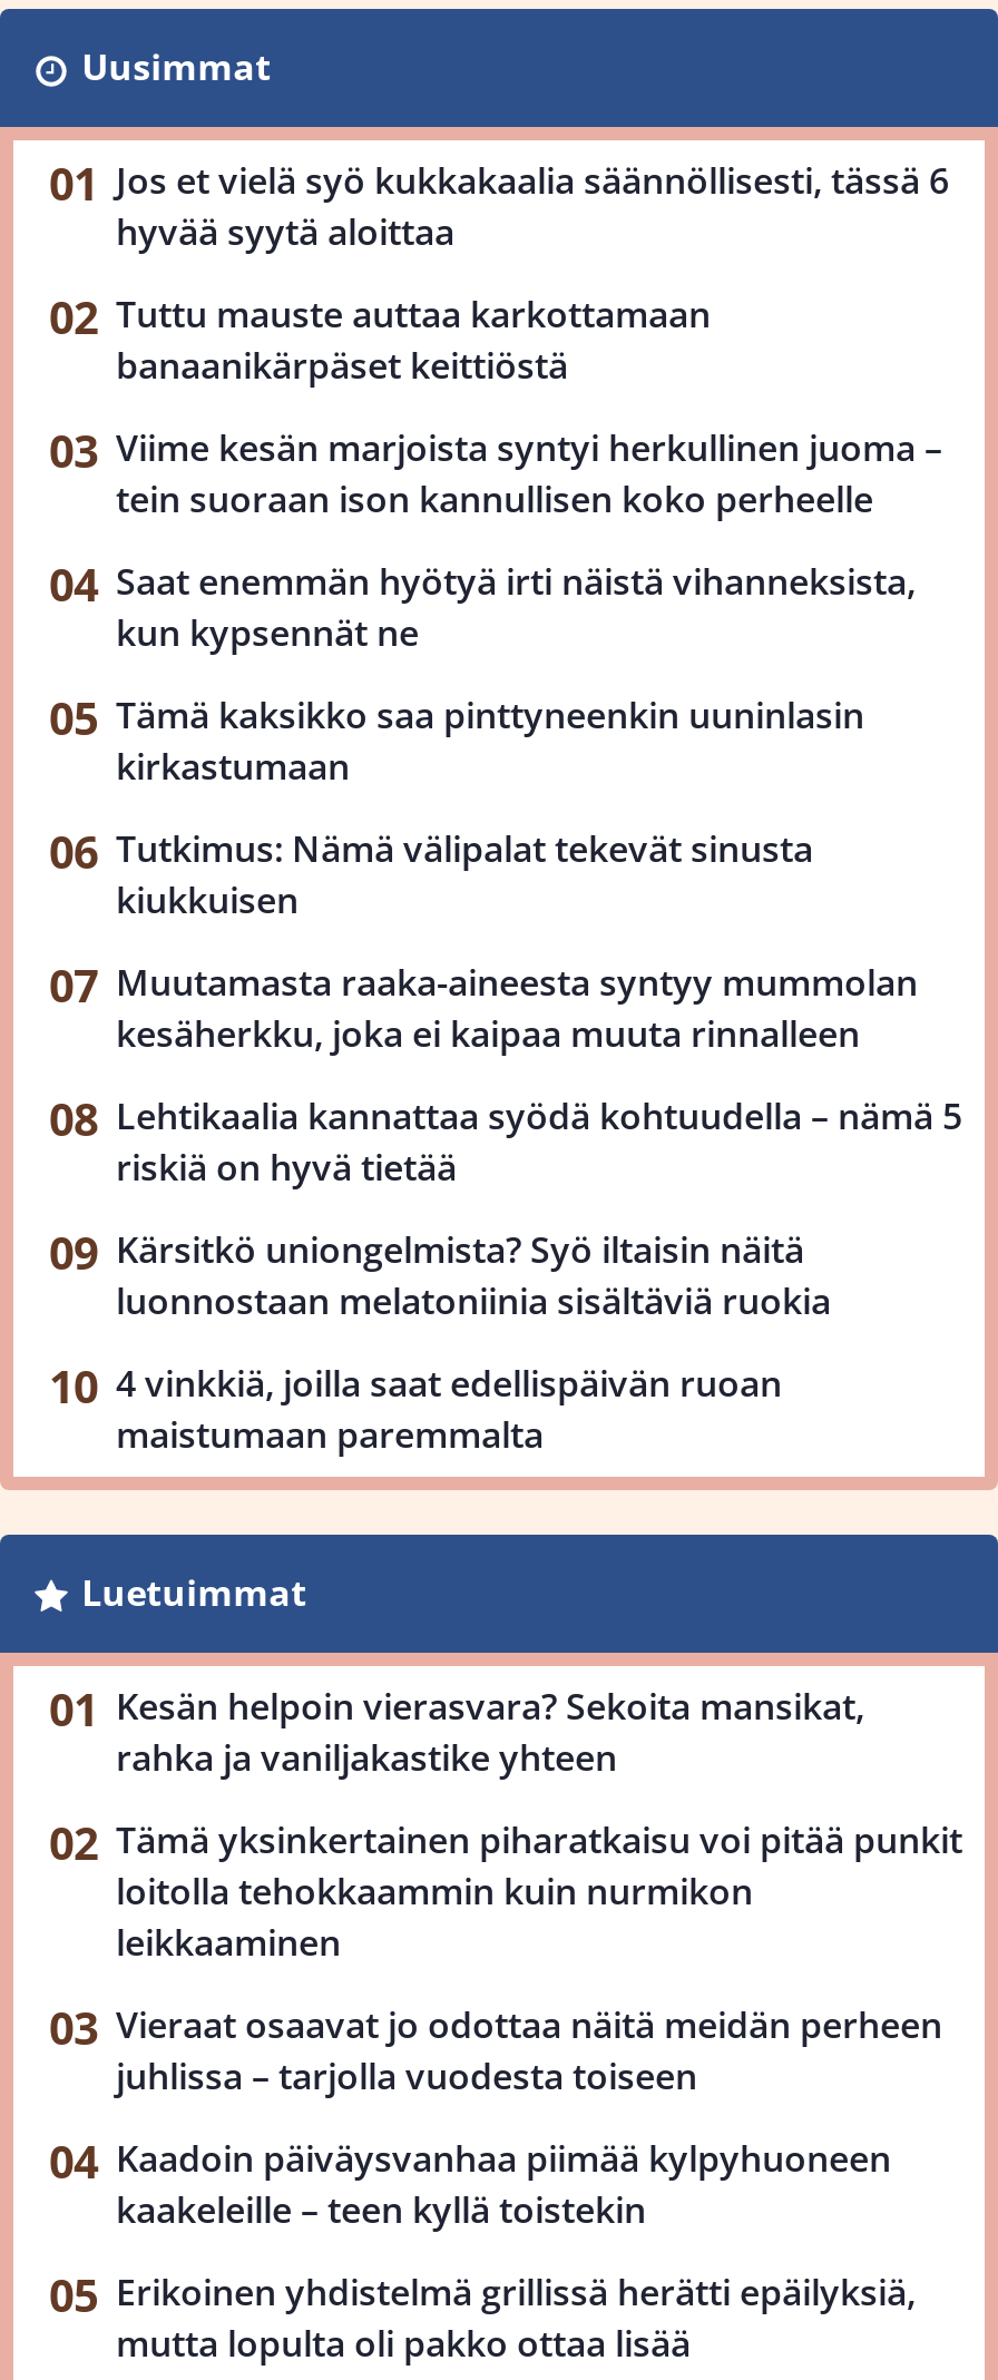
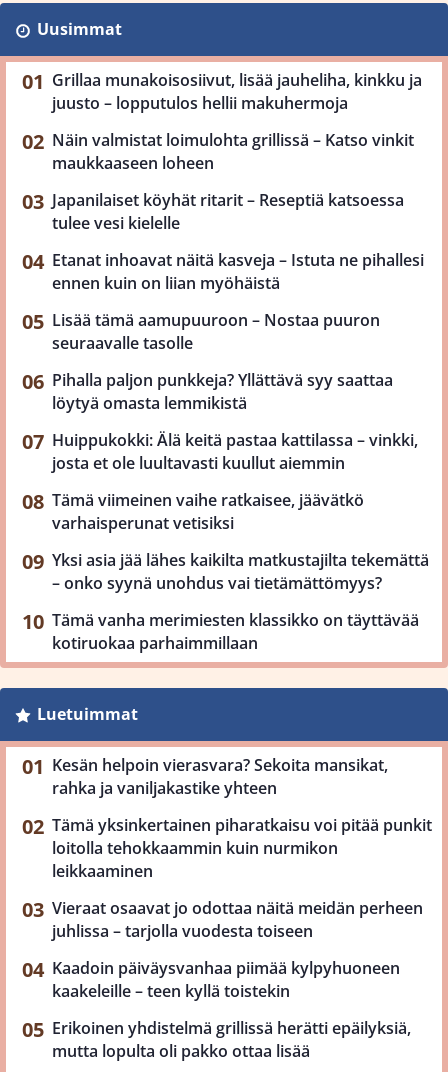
[116,156,949,256] Jos et vielä syö kukkakaalia säännöllisesti, tässä 6 | hyvää syytä aloittaa -> [52,69,422,114] Grillaa munakoisosiivut, lisää jauheliha, kinkku ja | juusto – lopputulos hellii makuhermoja
[116,290,711,390] Tuttu mauste auttaa karkottamaan | banaanikärpäset keittiöstä -> [52,129,414,174] Näin valmistat loimulohta grillissä – Katso vinkit | maukkaaseen loheen
[116,423,942,523] Viime kesän marjoista syntyi herkullinen juoma – | tein suoraan ison kannullisen koko perheelle -> [52,189,404,234] Japanilaiset köyhät ritarit – Reseptiä katsoessa | tulee vesi kielelle
[116,557,916,657] Saat enemmän hyötyä irti näistä vihanneksista, | kun kypsennät ne -> [52,249,424,294] Etanat inhoavat näitä kasveja – Istuta ne pihallesi | ennen kuin on liian myöhäistä
[116,691,864,791] Tämä kaksikko saa pinttyneenkin uuninlasin | kirkastumaan -> [52,309,380,354] Lisää tämä aamupuuroon – Nostaa puuron | seuraavalle tasolle
[116,824,813,924] Tutkimus: Nämä välipalat tekevät sinusta | kiukkuisen -> [52,369,393,414] Pihalla paljon punkkeja? Yllättävä syy saattaa | löytyä omasta lemmikistä
[116,958,918,1058] Muutamasta raaka-aineesta syntyy mummolan | kesäherkku, joka ei kaipaa muuta rinnalleen -> [52,429,418,474] Huippukokki: Älä keitä pastaa kattilassa – vinkki, | josta et ole luultavasti kuullut aiemmin
[116,1091,962,1192] Lehtikaalia kannattaa syödä kohtuudella – nämä 5 | riskiä on hyvä tietää -> [52,489,364,534] Tämä viimeinen vaihe ratkaisee, jäävätkö | varhaisperunat vetisiksi
[116,1225,831,1325] Kärsitkö uniongelmista? Syö iltaisin näitä | luonnostaan melatoniinia sisältäviä ruokia -> [52,549,429,594] Yksi asia jää lähes kaikilta matkustajilta tekemättä | – onko syynä unohdus vai tietämättömyys?
[116,1359,782,1459] 4 vinkkiä, joilla saat edellispäivän ruoan | maistumaan paremmalta -> [52,609,419,654] Tämä vanha merimiesten klassikko on täyttävää | kotiruokaa parhaimmillaan

